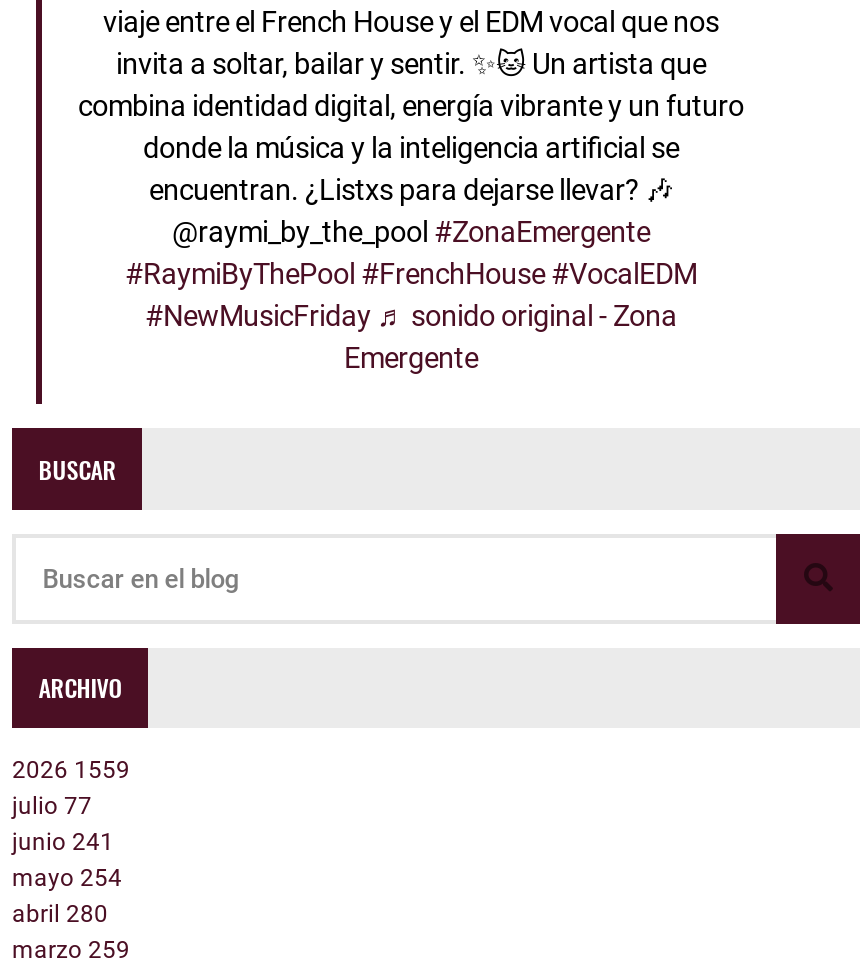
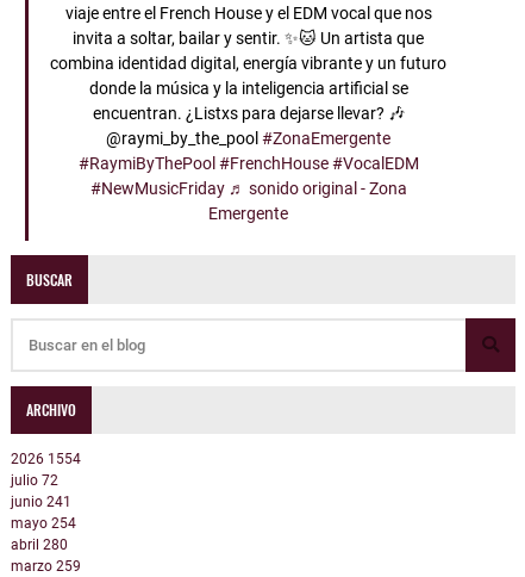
[12,756,130,784] 2026 1559 -> [11,451,81,468] 2026 1554
[12,792,92,820] julio 77 -> [11,472,58,489] julio 72

